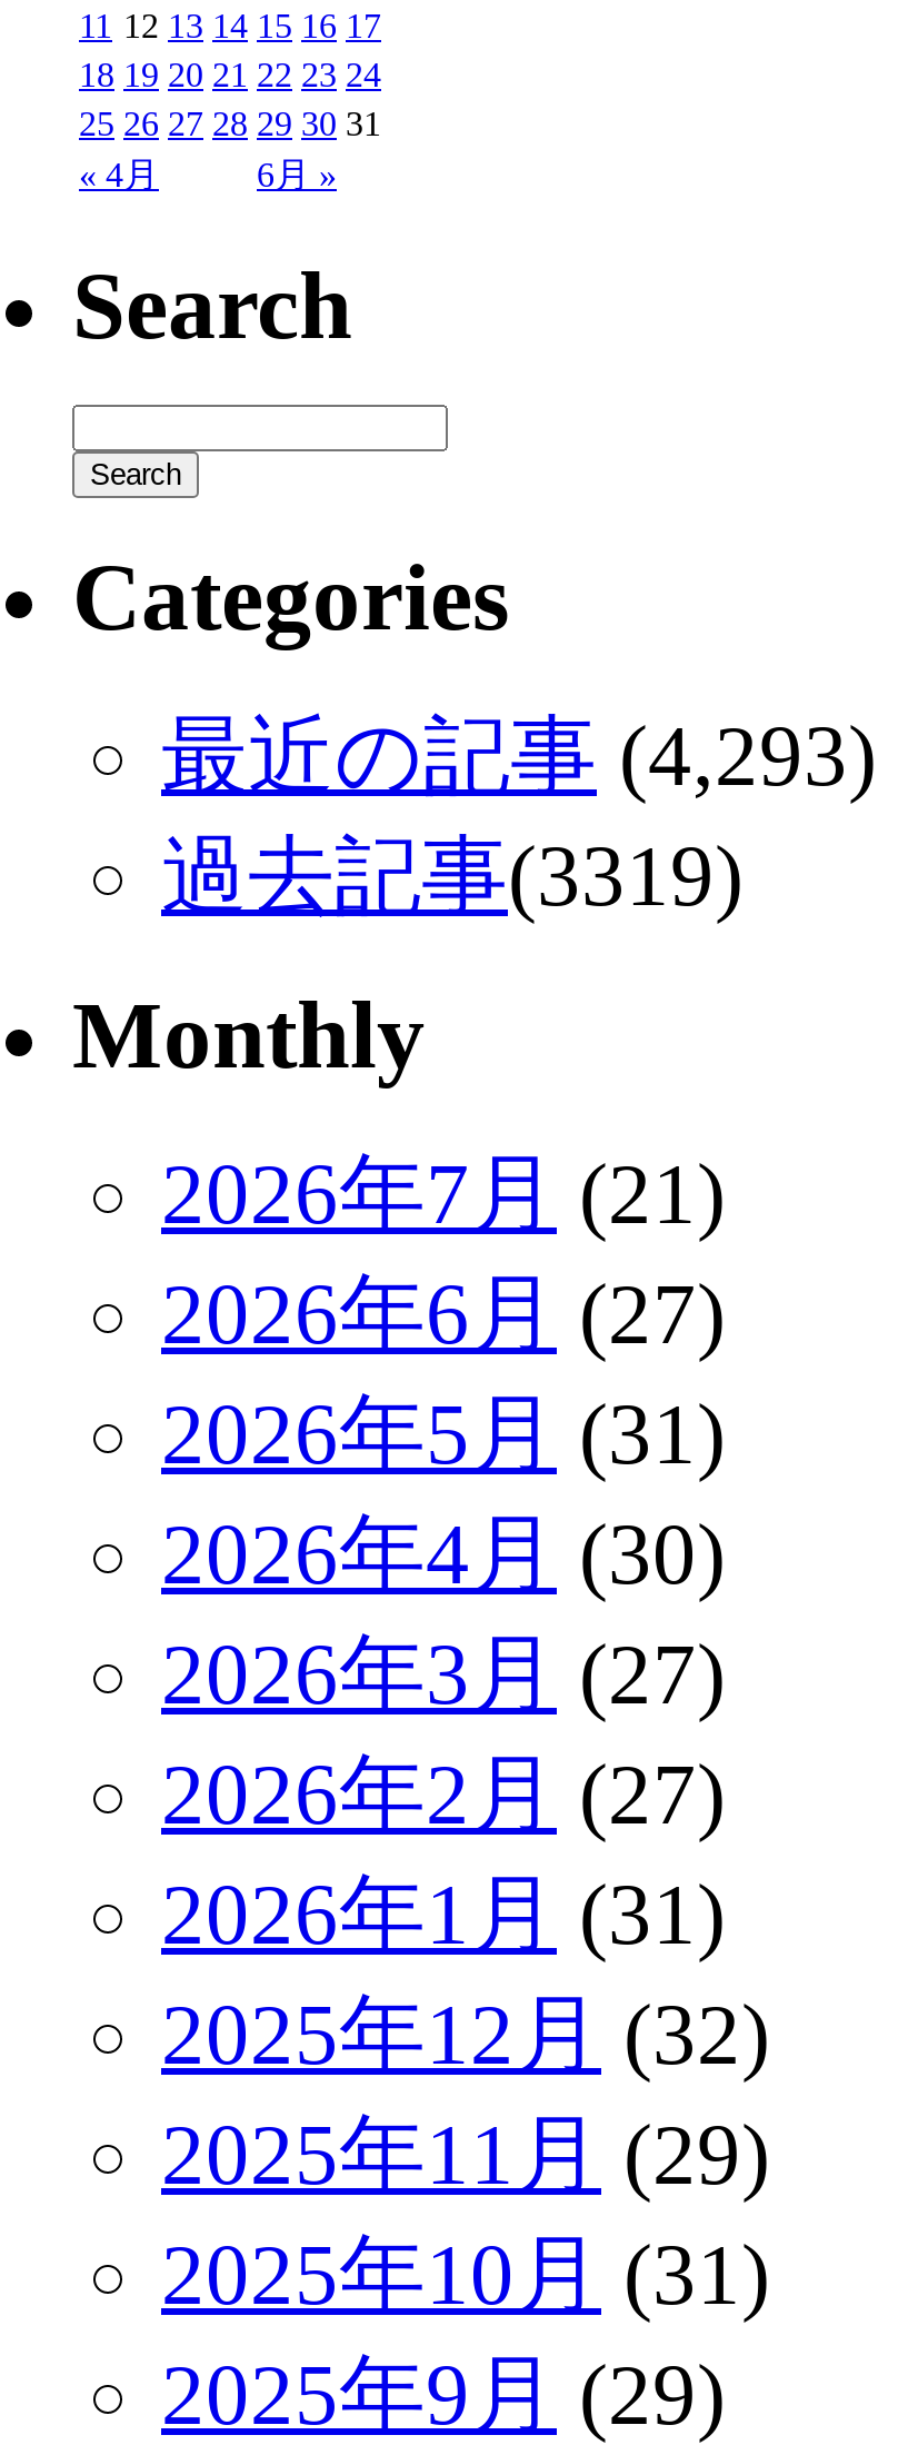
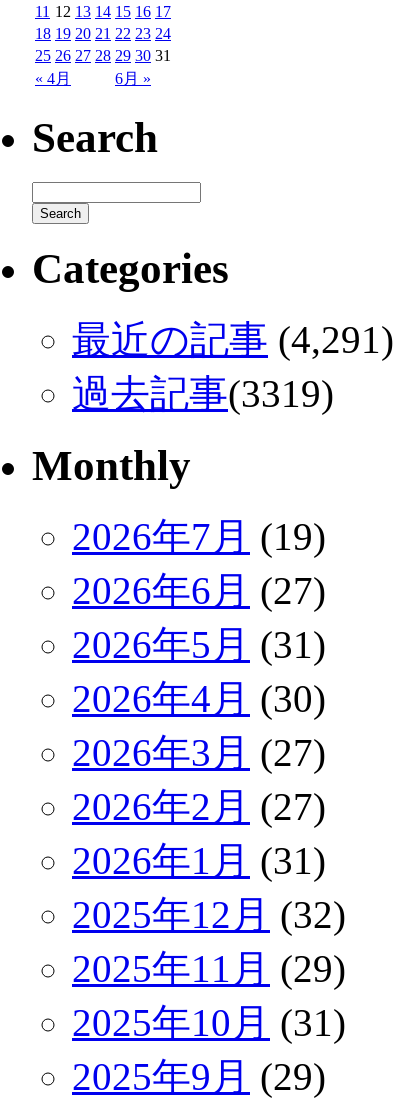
[161,707,877,803] 最近の記事(4,293) -> [72,318,394,361] 最近の記事(4,291)
[161,1145,726,1240] 2026年7月(21) -> [72,515,326,558] 2026年7月(19)

